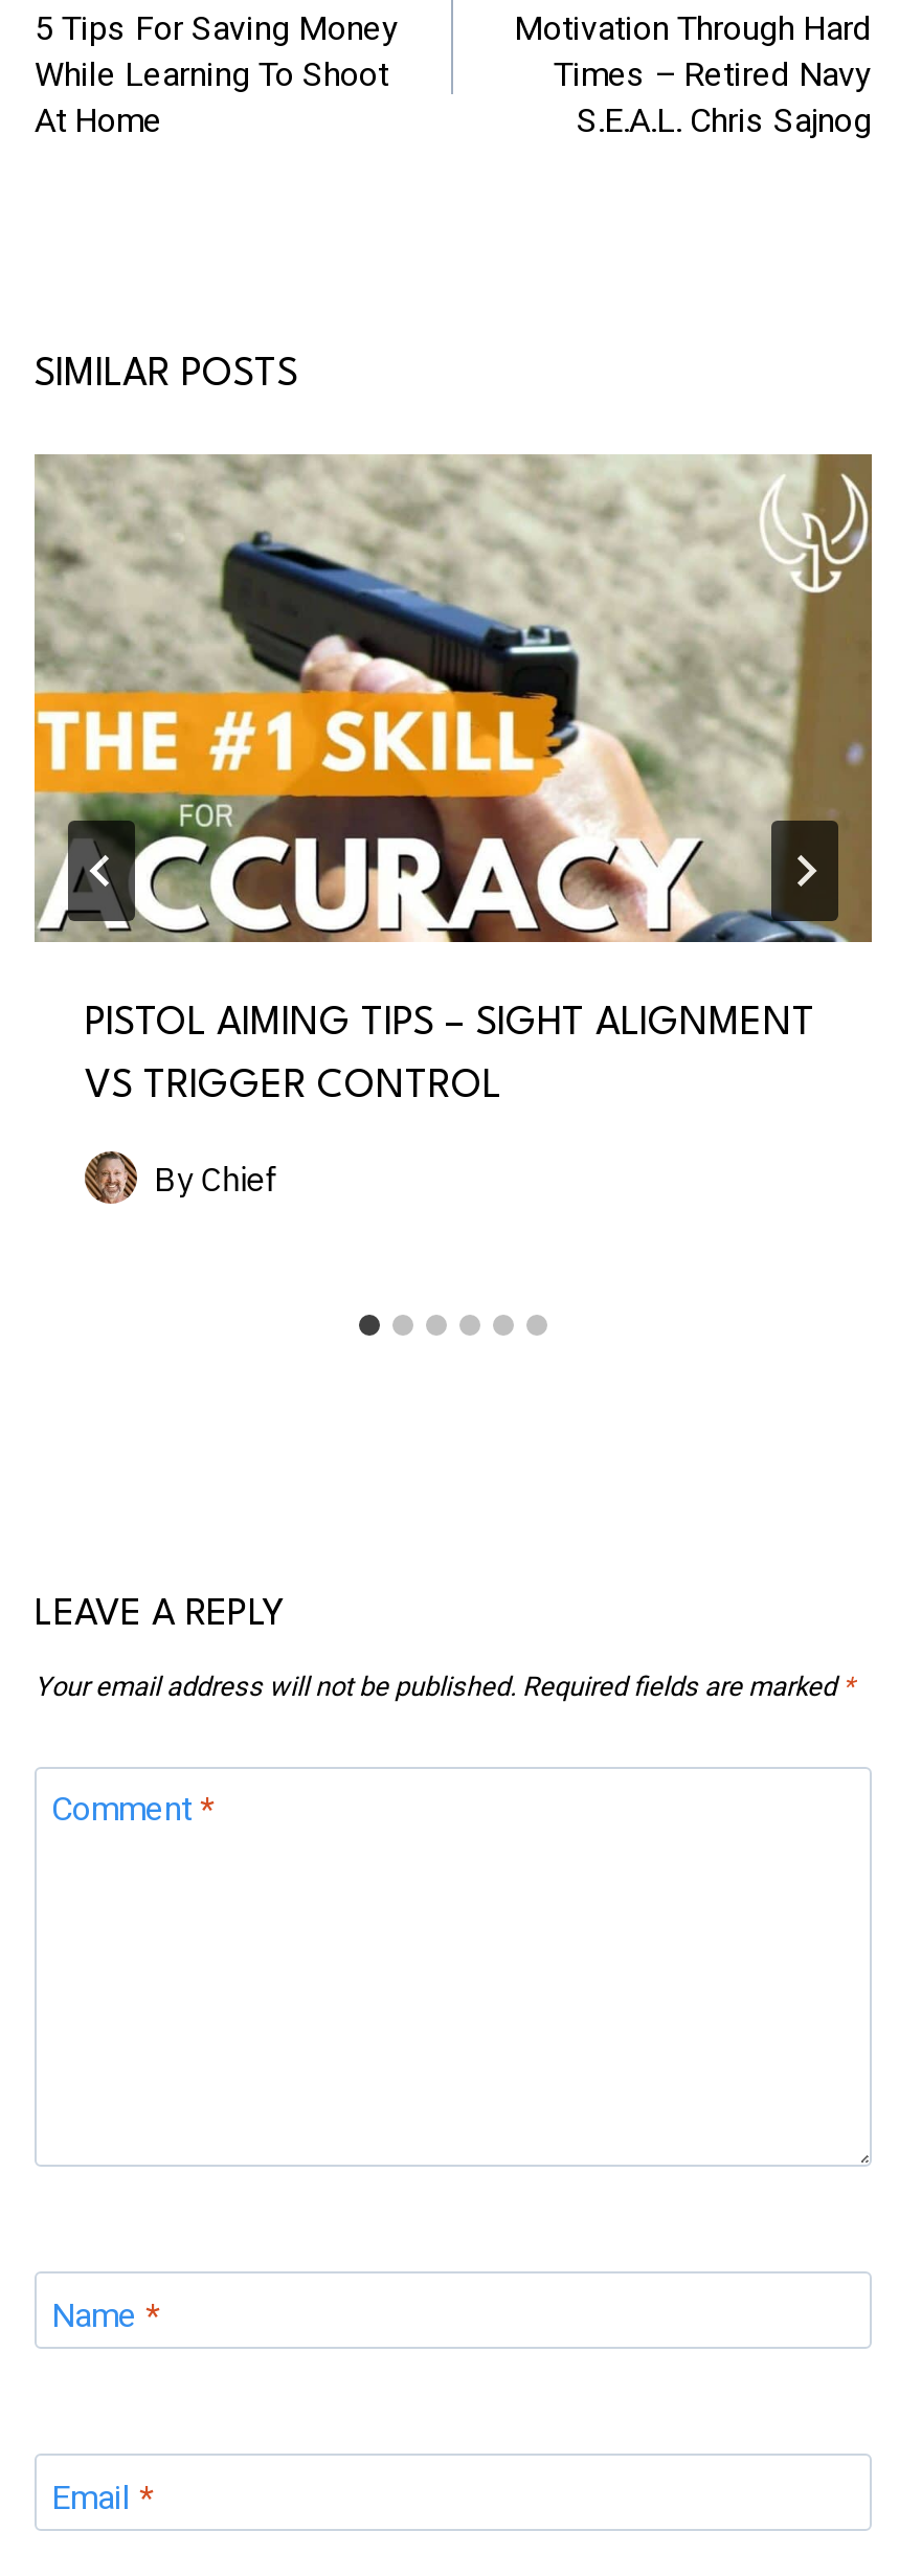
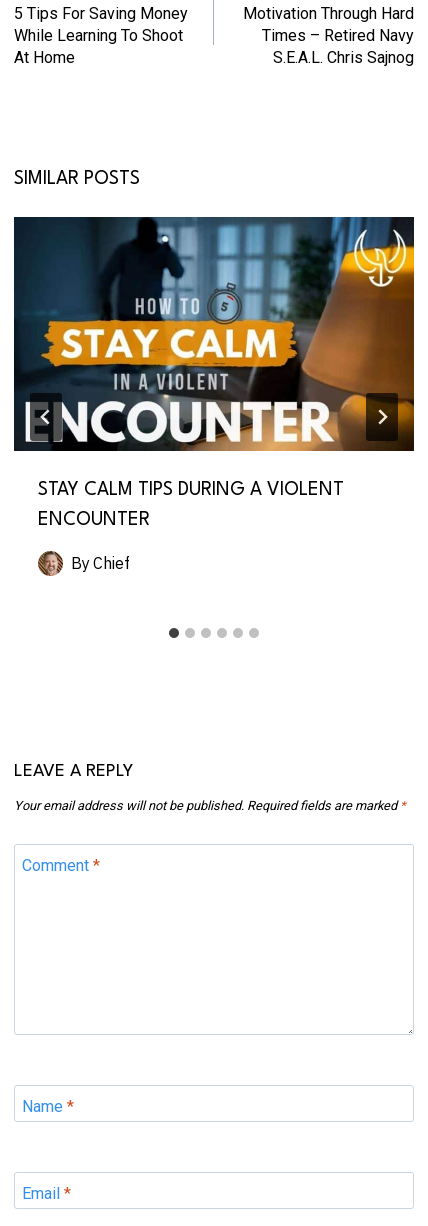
[32,452,874,1044] [image] | PISTOL AIMING TIPS – SIGHT ALIGNMENT -> [13,216,415,499] [image] | STAY CALM TIPS DURING A VIOLENT
[85,1069,501,1107] VS TRIGGER CONTROL -> [38,511,150,529] ENCOUNTER

